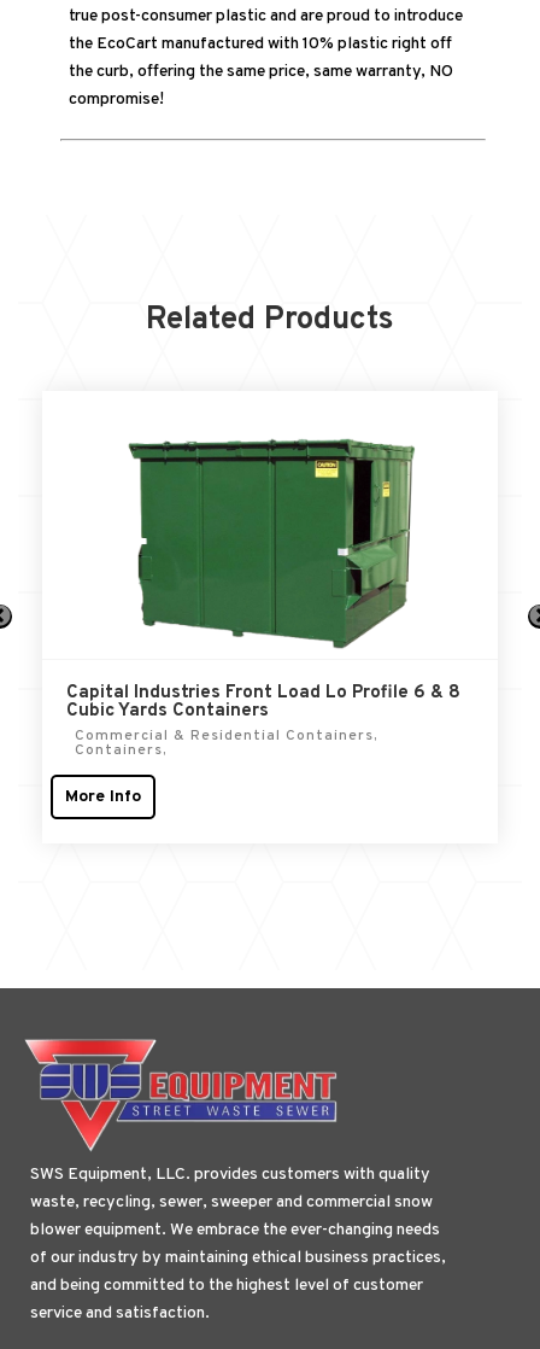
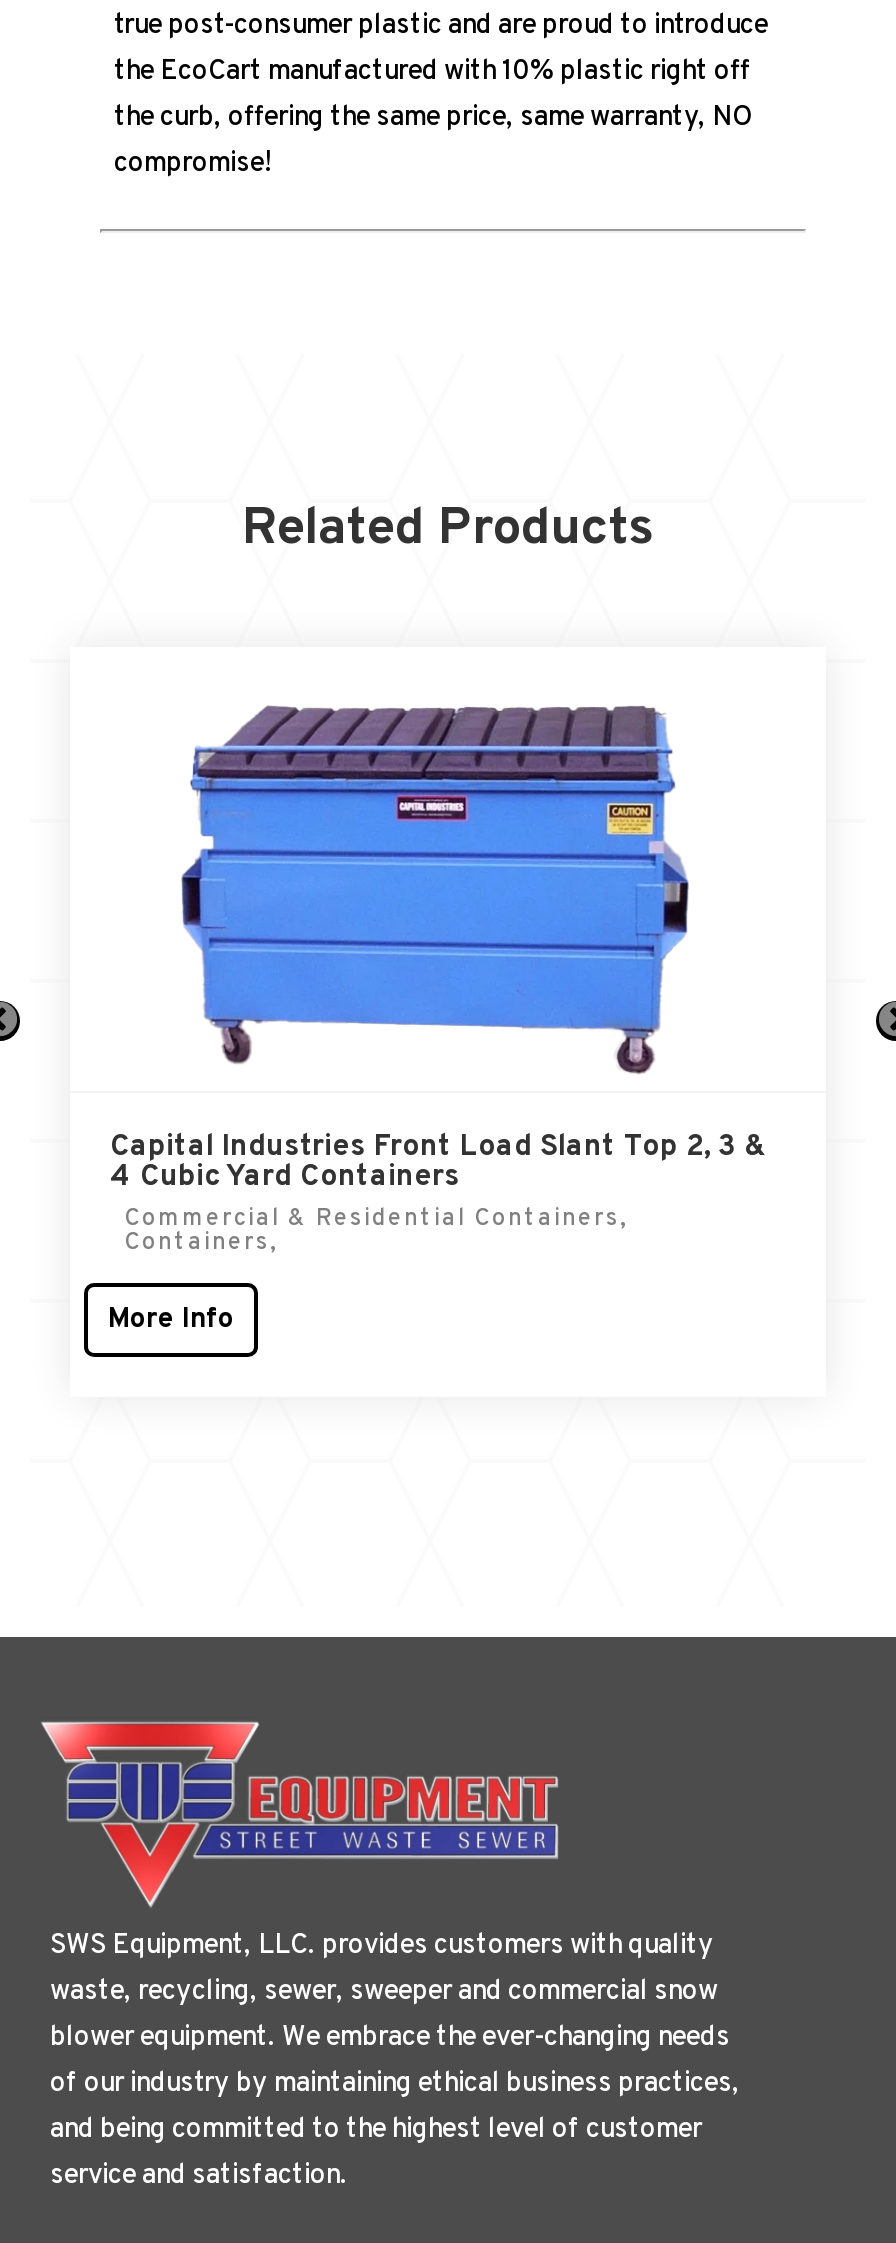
[66,427,460,723] [image] | Capital Industries Front Load Lo Profile 6 & 8 | Cubic Yards Containers -> [110,703,766,1197] [image] | Capital Industries Front Load Slant Top 2, 3 & | 4 Cubic Yard Containers

